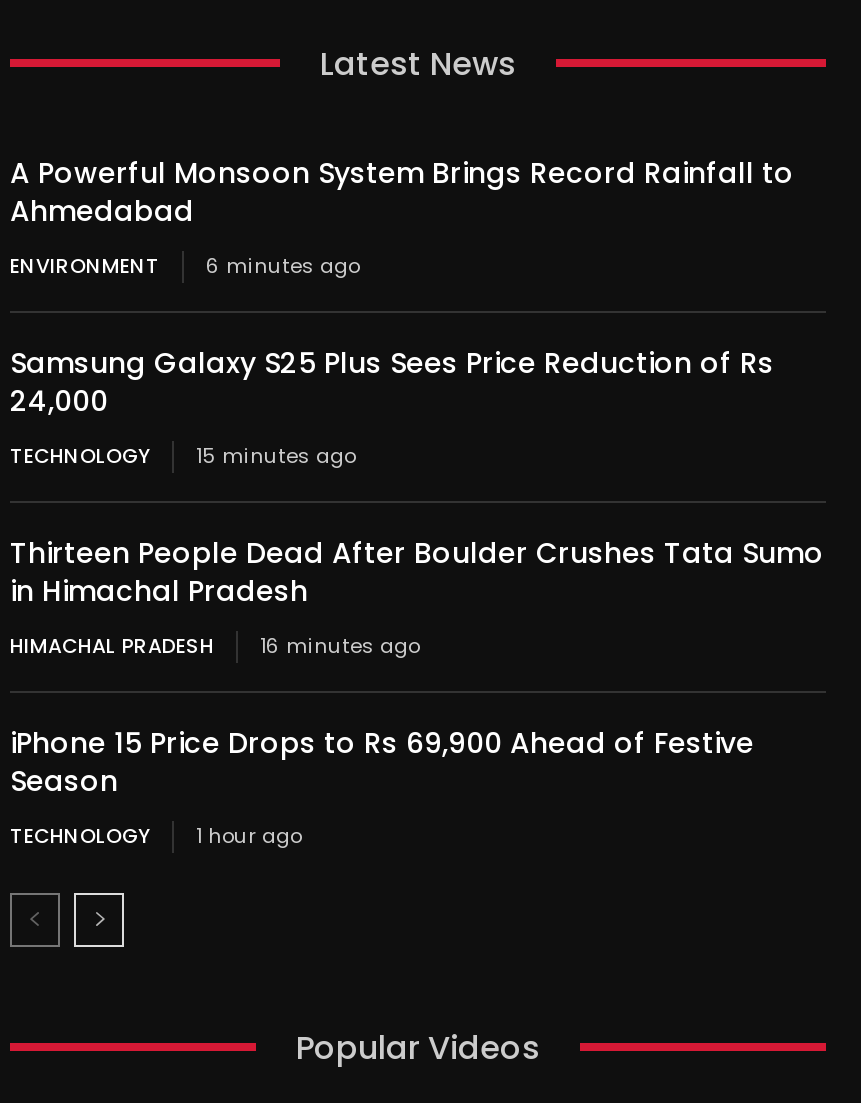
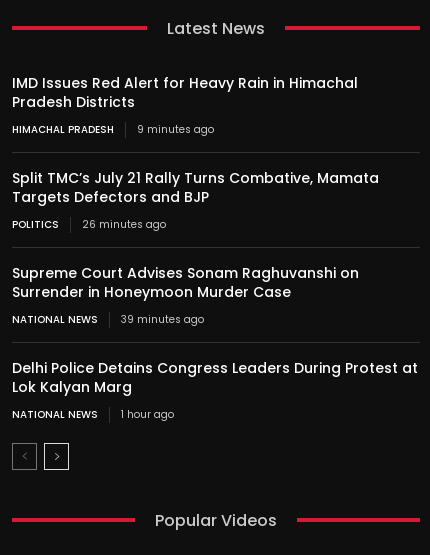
[10,152,824,610] A Powerful Monsoon System Brings Record Rainfall to | Ahmedabad | ENVIRONMENT | 6 minutes ago | Samsung Galaxy S25 Plus Sees Price Reduction of Rs | 24,000 | TECHNOLOGY | 15 minutes ago | Thirteen People Dead After Boulder Crushes Tata Sumo | in Himachal Pradesh -> [12,73,358,112] IMD Issues Red Alert for Heavy Rain in Himachal | Pradesh Districts
[10,630,754,850] 16 minutes ago | iPhone 15 Price Drops to Rs 69,900 Ahead of Festive | Season | TECHNOLOGY -> [12,122,418,422] 9 minutes ago | Split TMC’s July 21 Rally Turns Combative, Mamata | Targets Defectors and BJP | POLITICS | 26 minutes ago | Supreme Court Advises Sonam Raghuvanshi on | Surrender in Honeymoon Murder Case | NATIONAL NEWS | 39 minutes ago | Delhi Police Detains Congress Leaders During Protest at | Lok Kalyan Marg | NATIONAL NEWS
moved [10,630,214,660] -> [12,122,114,137]: HIMACHAL PRADESH

